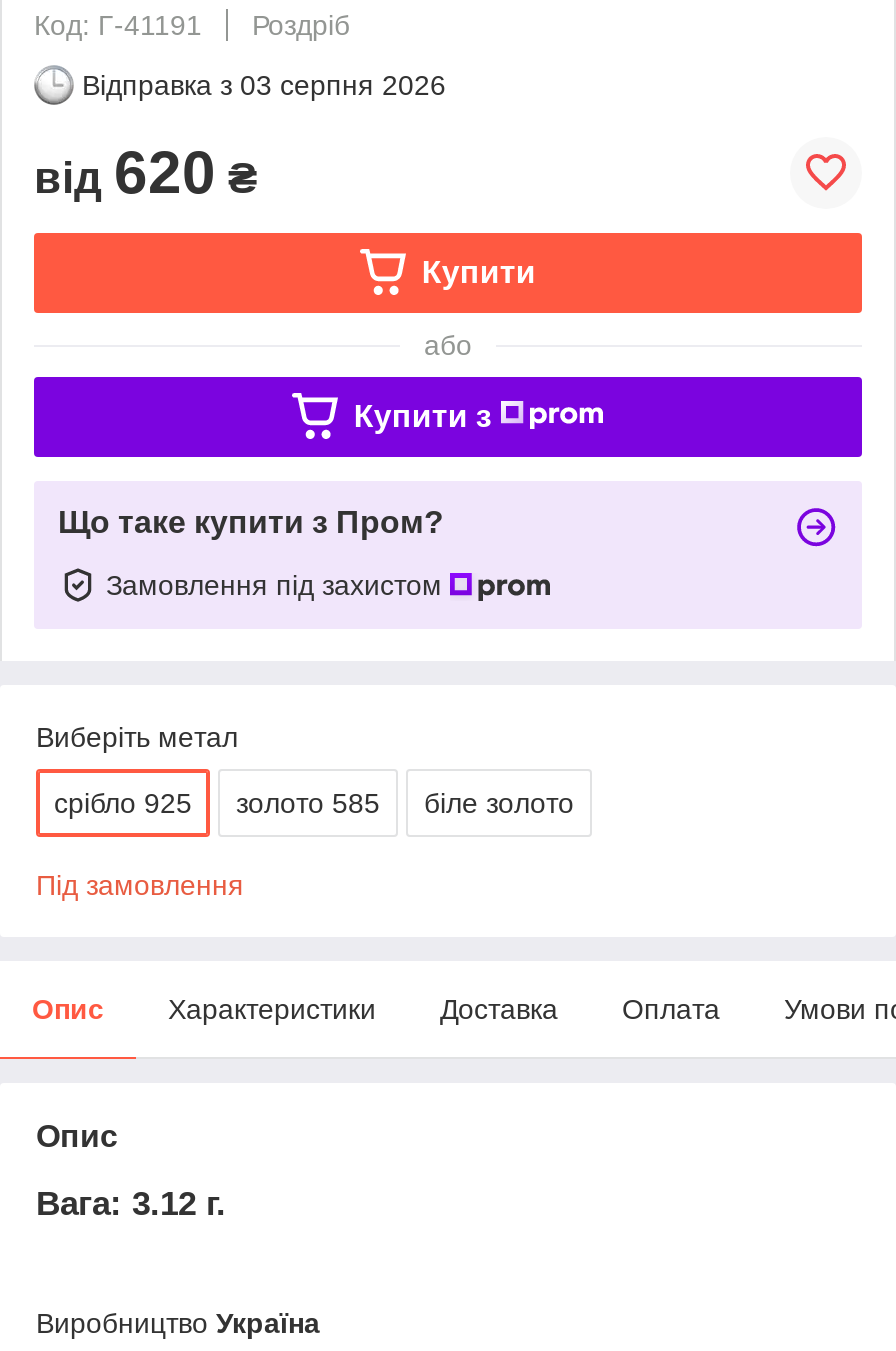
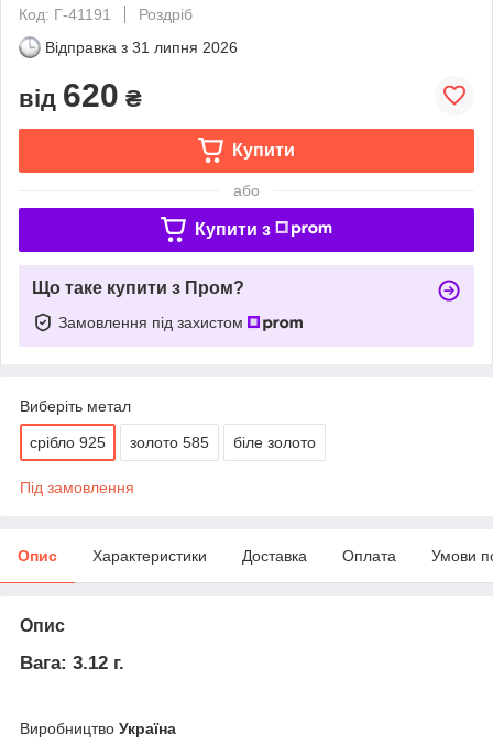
[82,69,446,101] Відправка з 03 серпня 2026 -> [45,38,238,56] Відправка з 31 липня 2026

